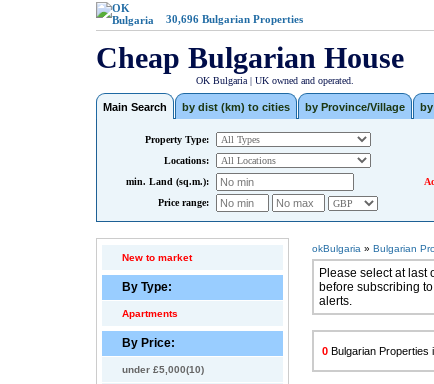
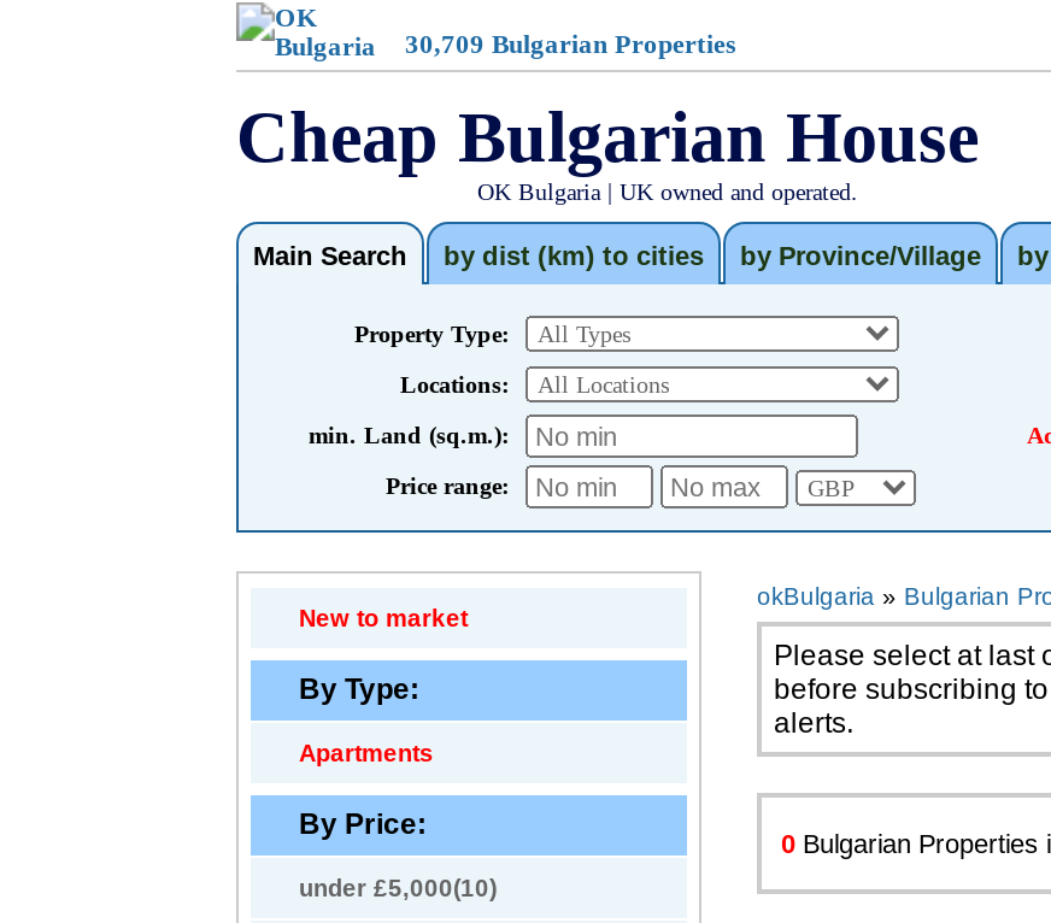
[166,13,303,25] 30,696 Bulgarian Properties -> [405,29,735,58] 30,709 Bulgarian Properties

